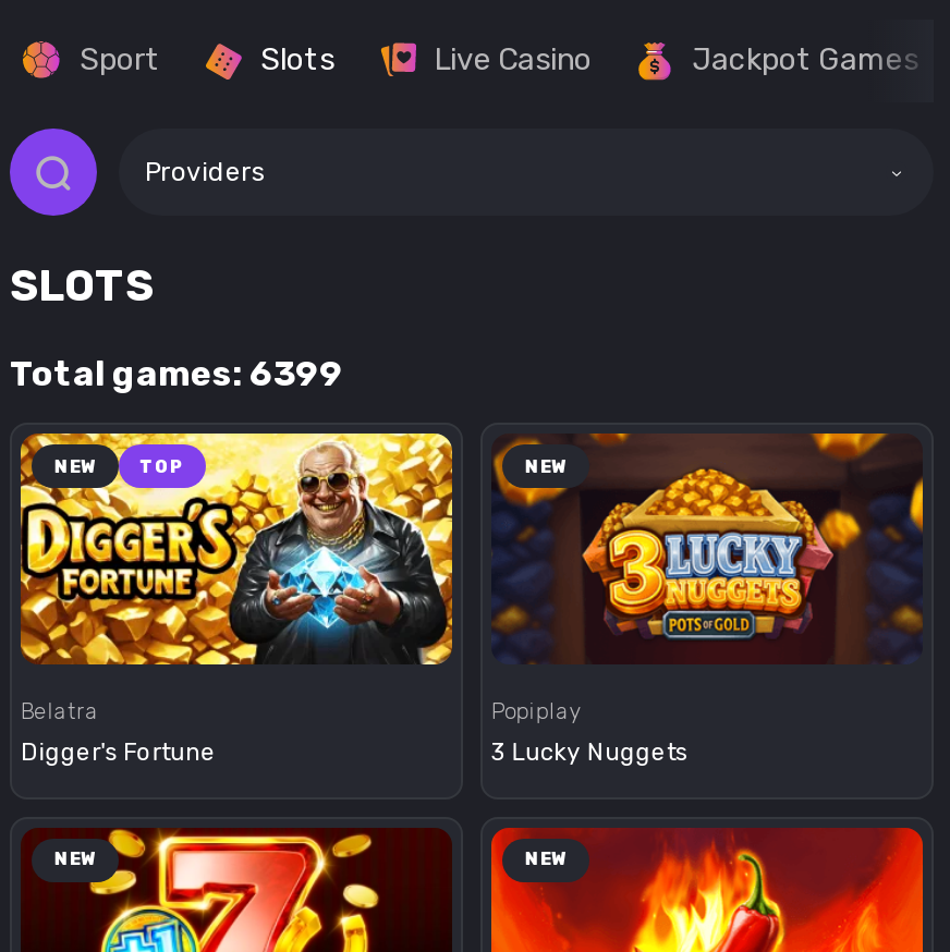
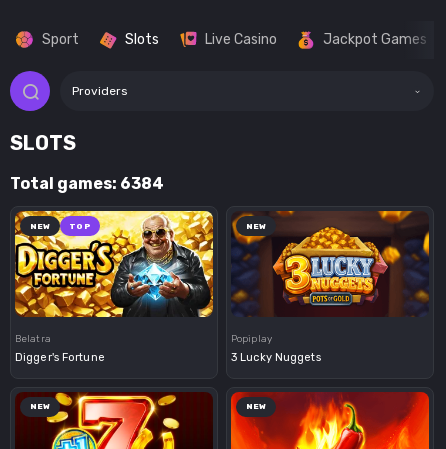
[10,353,343,394] Total games: 6399 -> [10,174,164,193] Total games: 6384

